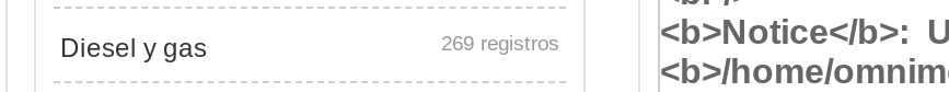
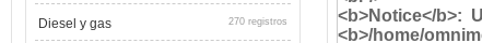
[441,33,559,55] 269 registros -> [228,16,287,27] 270 registros

